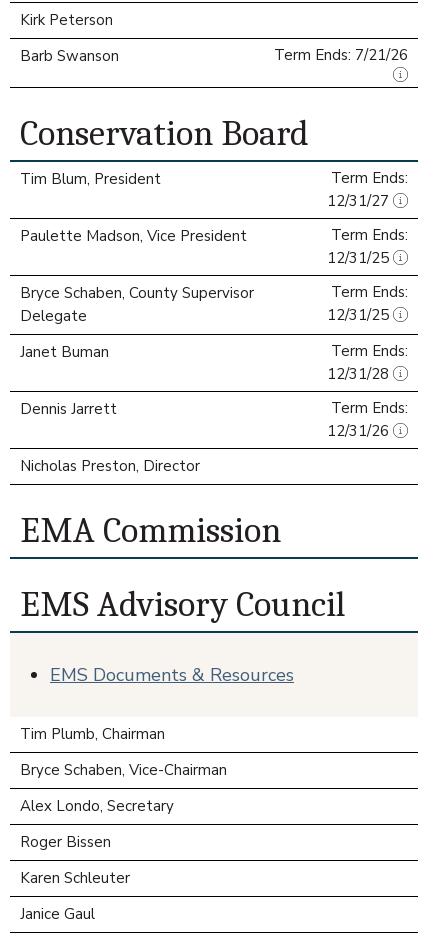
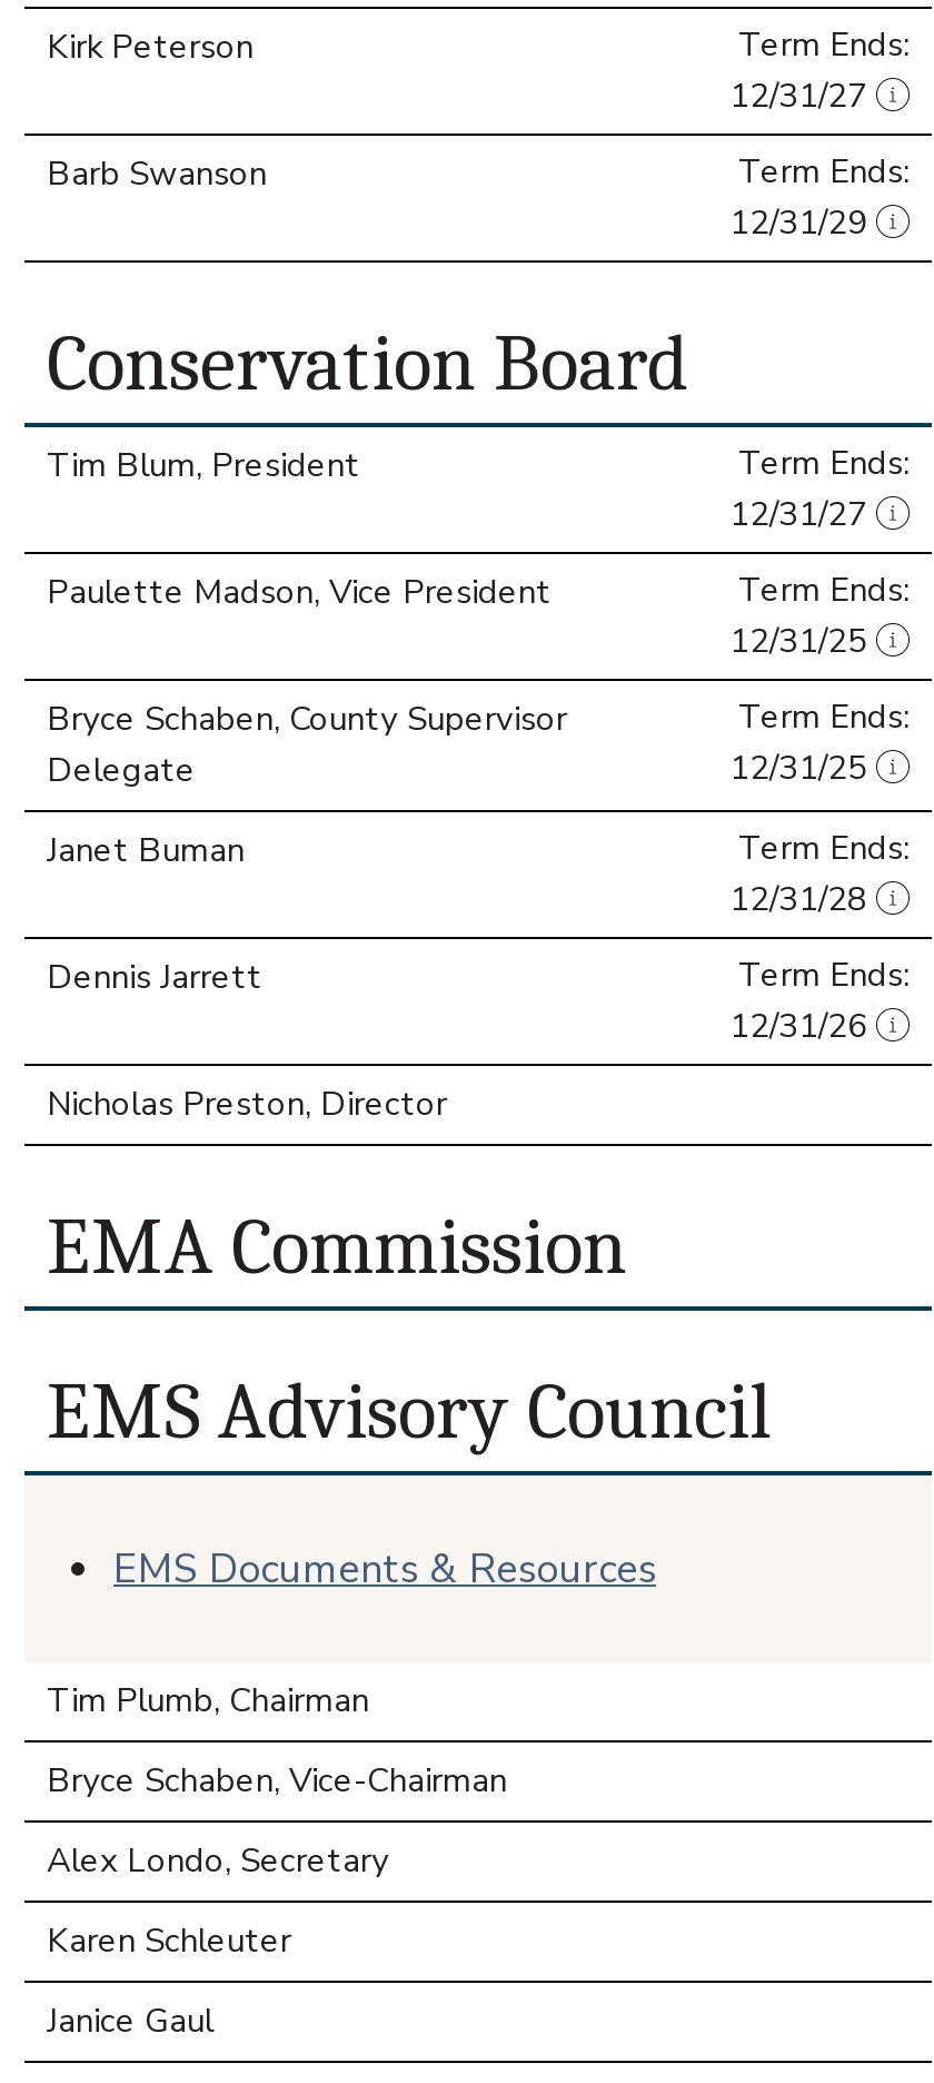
none -> [729,22,910,118] Term Ends: | 12/31/27
moved [20,46,119,66] -> [47,151,267,196]: Barb Swanson
[274,45,408,65] Term Ends: 7/21/26 -> [729,149,910,245] Term Ends: | 12/31/29
moved [20,113,408,816] -> [47,318,910,1883]: Conservation Board | Tim Blum, President | Term Ends: | ... | Bryce Schaben, Vice-Chairman | Alex Londo, Secretary
[20,832,111,852] Roger Bissen -> none

